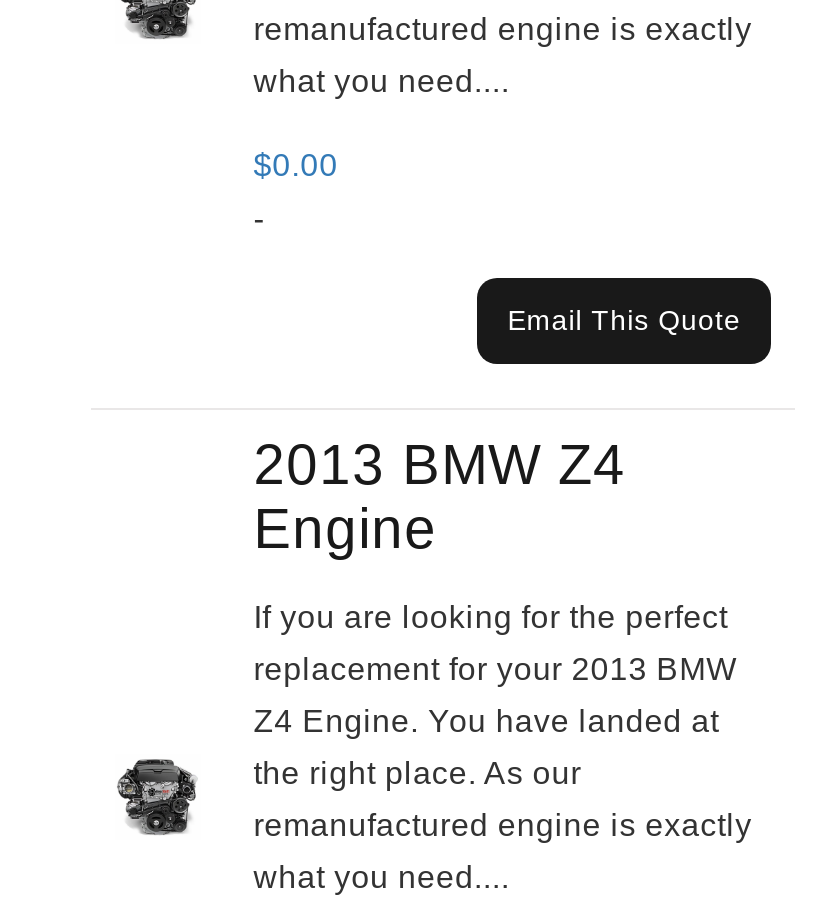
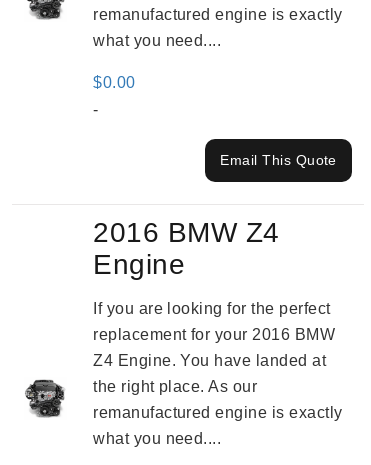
[253,434,626,496] 2013 BMW Z4 -> [93,217,279,248] 2016 BMW Z4
[253,652,737,686] replacement for your 2013 BMW -> [93,326,335,343] replacement for your 2016 BMW

